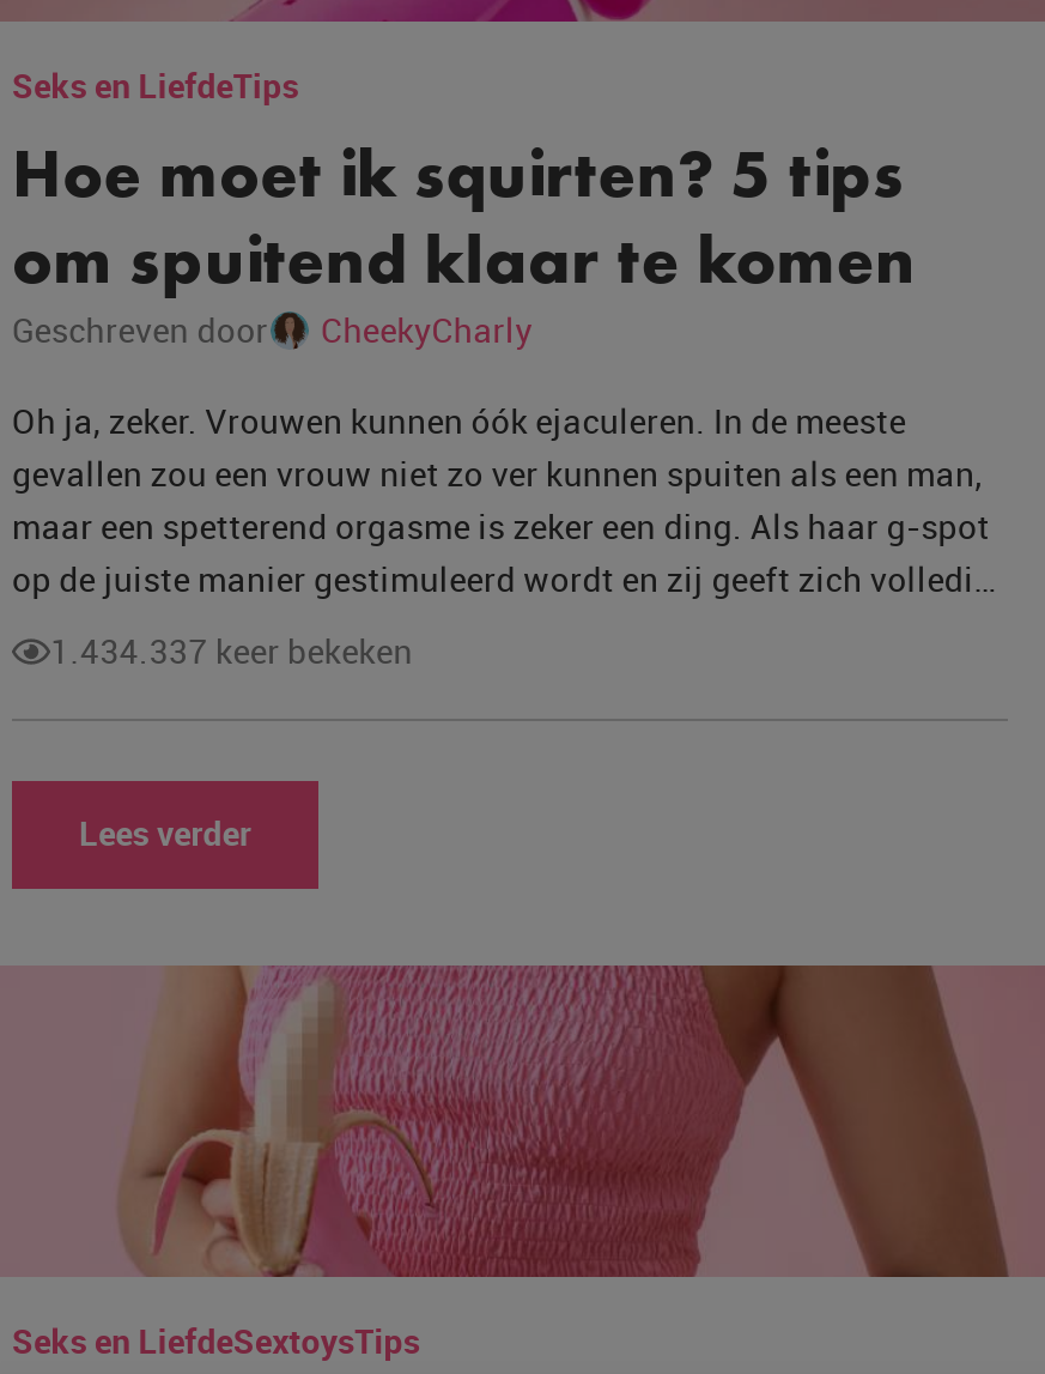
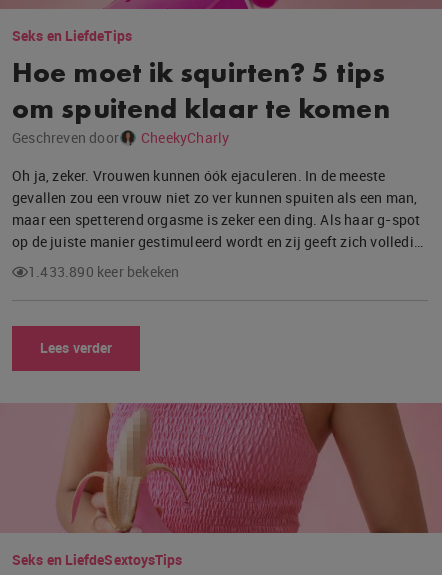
[50,628,413,674] 1.434.337 keer bekeken -> [28,262,179,281] 1.433.890 keer bekeken

